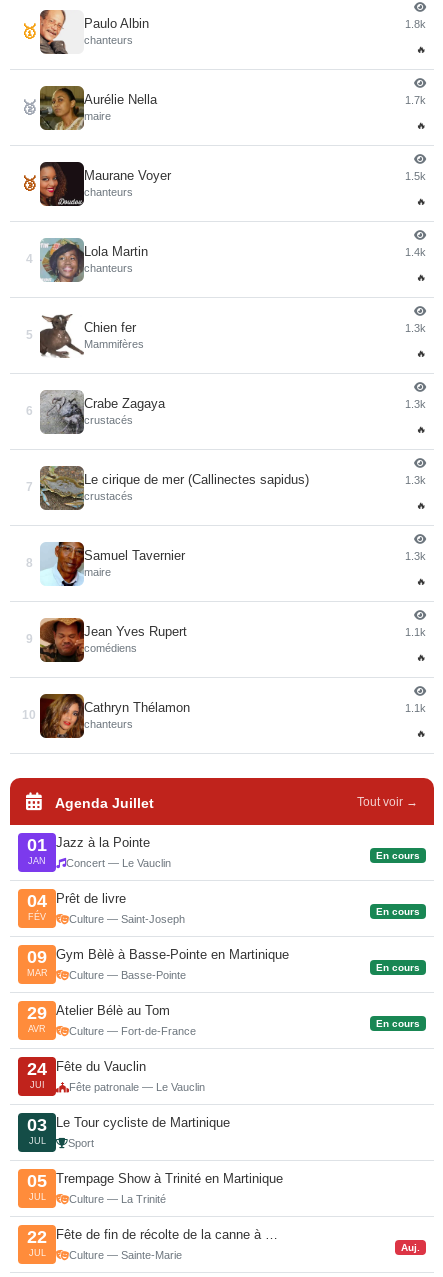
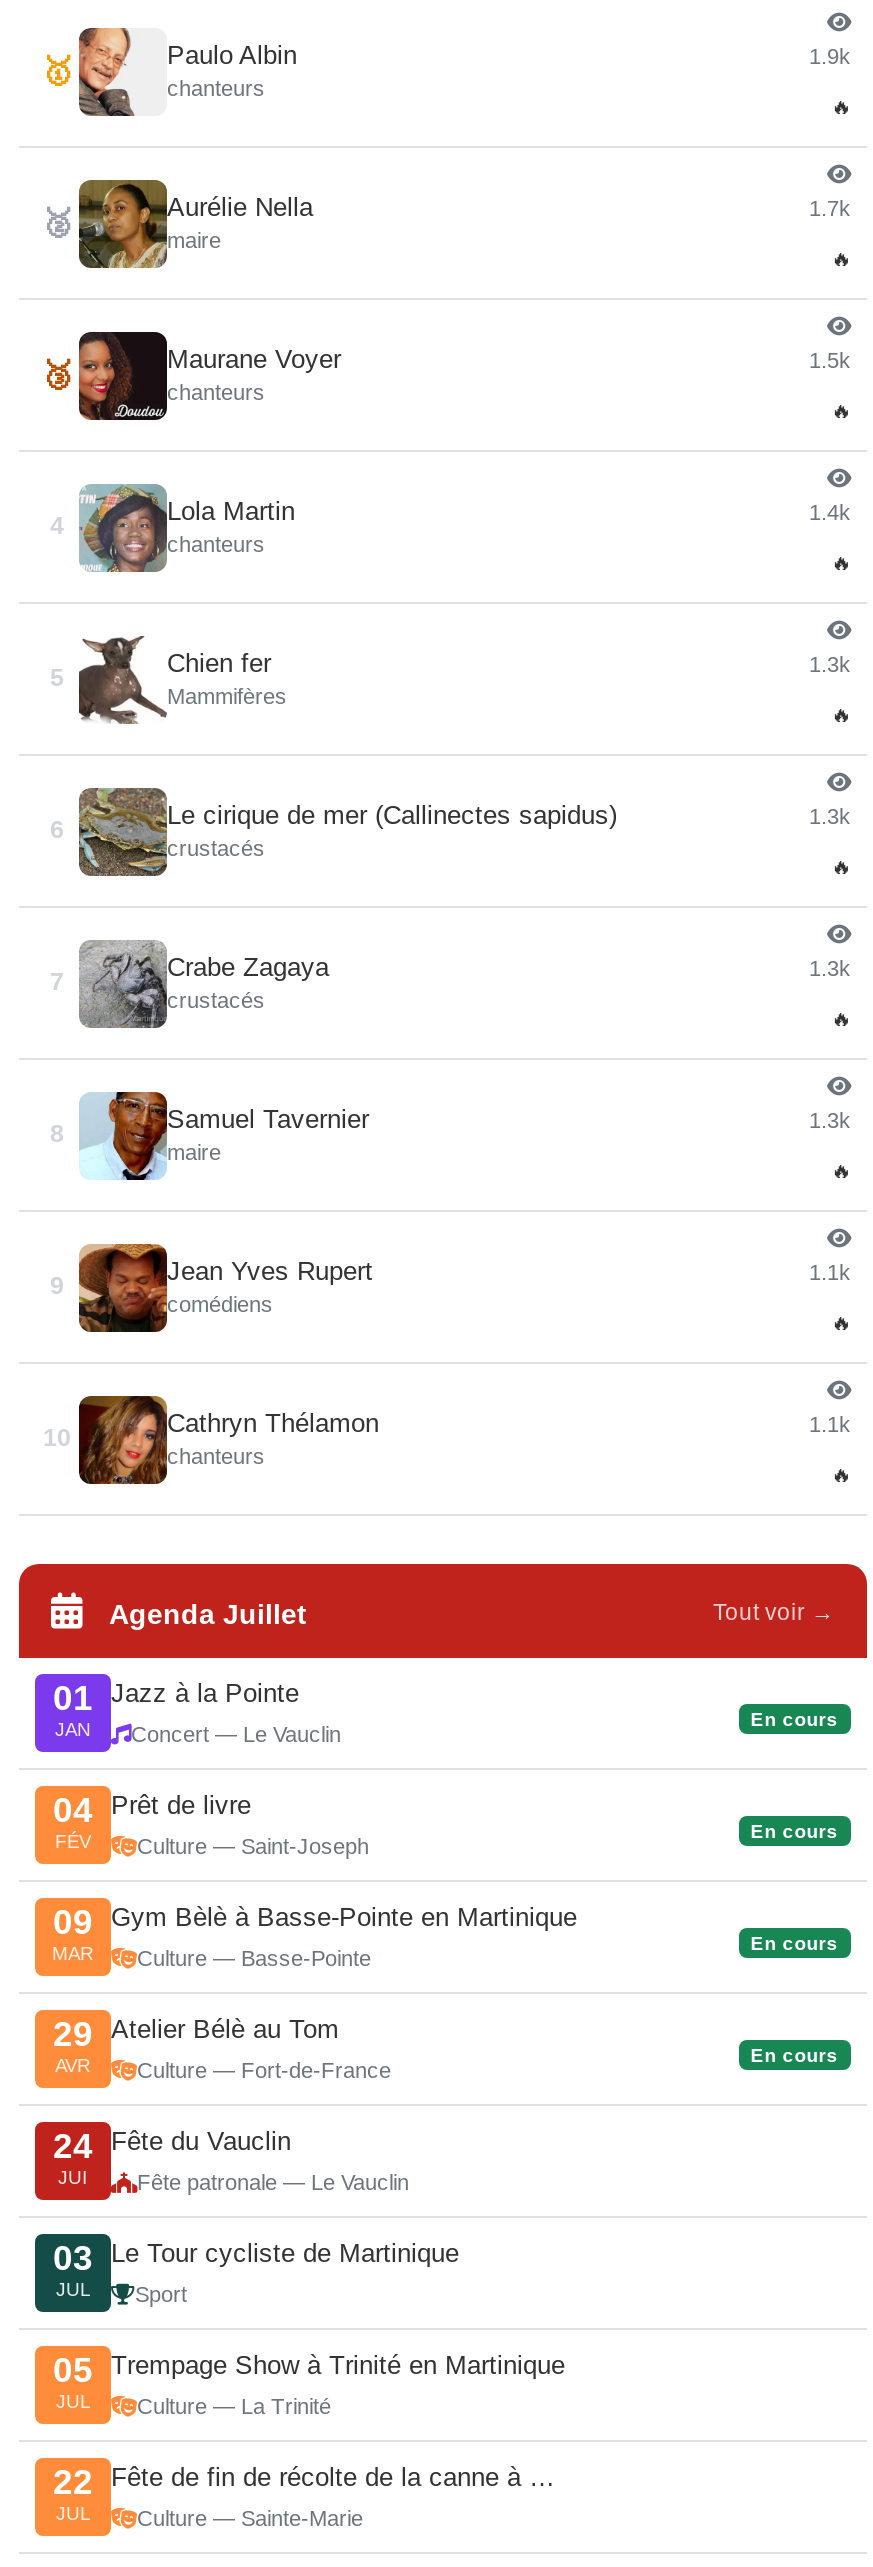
[405,18,426,30] 1.8k -> [809,44,851,68] 1.9k
moved [40,390,165,434] -> [79,942,329,1028]: [image] | Crabe Zagaya
moved [40,466,309,509] -> [79,788,617,874]: [image] | Le cirique de mer (Callinectes sapidus)
[401,1242,420,1253] Auj. -> none

